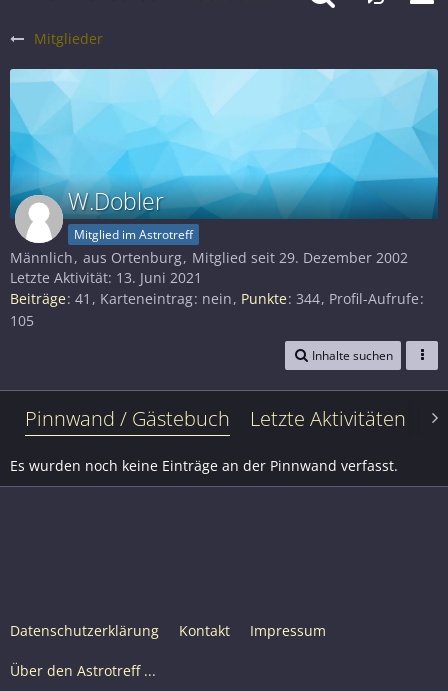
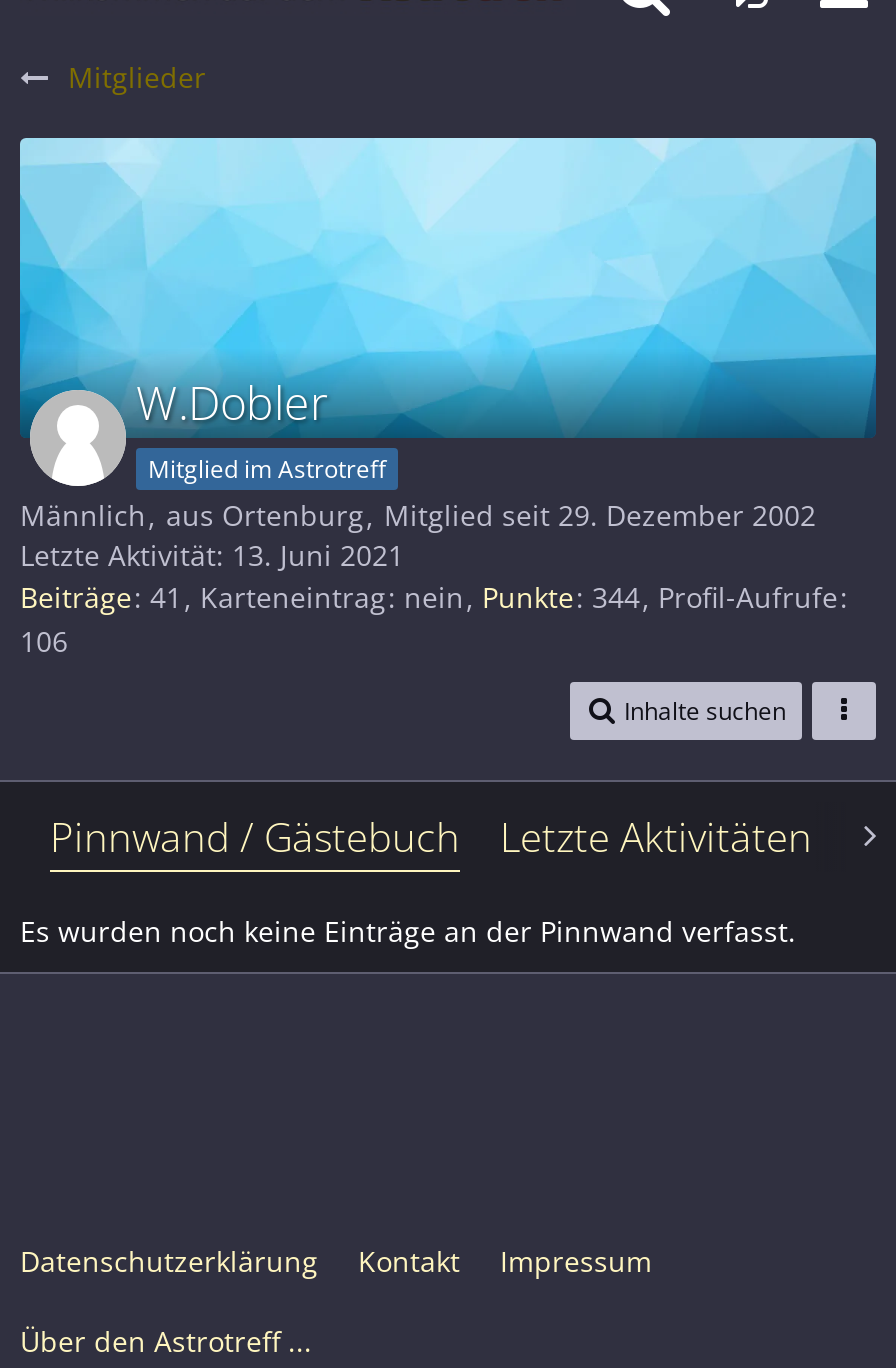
[10,310,34,329] 105 -> [20,621,68,659] 106

